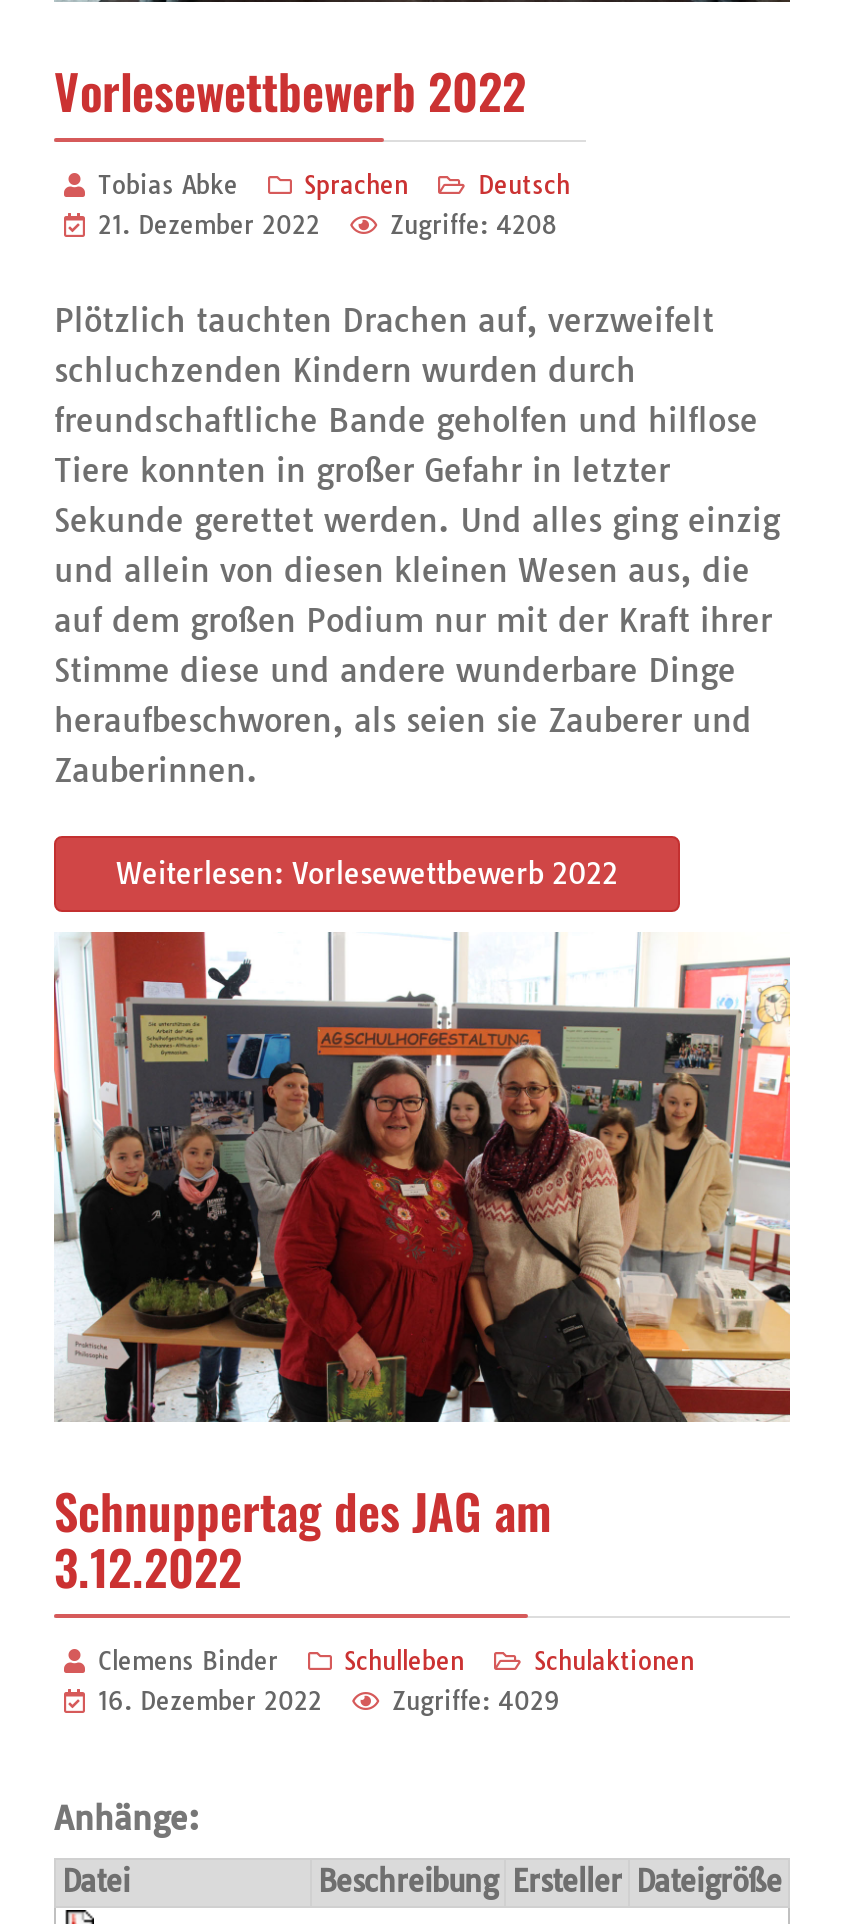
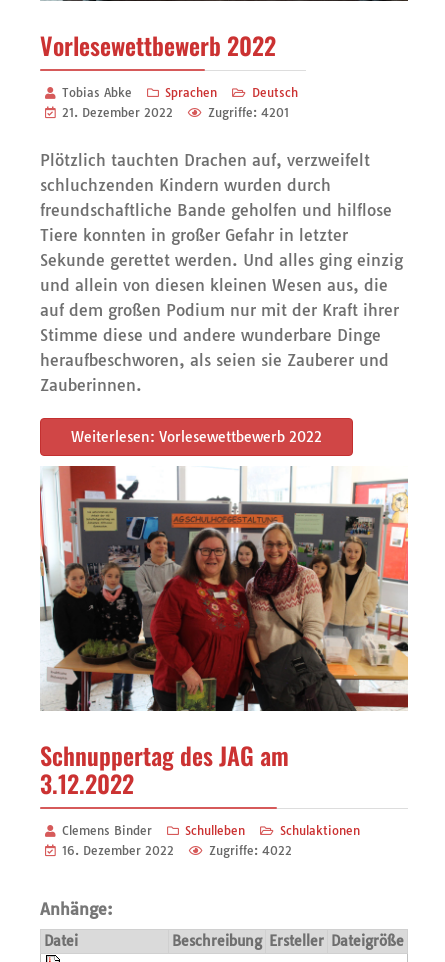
[390,210,558,240] Zugriffe: 4208 -> [208,105,289,120] Zugriffe: 4201
[392,1687,560,1717] Zugriffe: 4029 -> [209,843,292,858] Zugriffe: 4022

